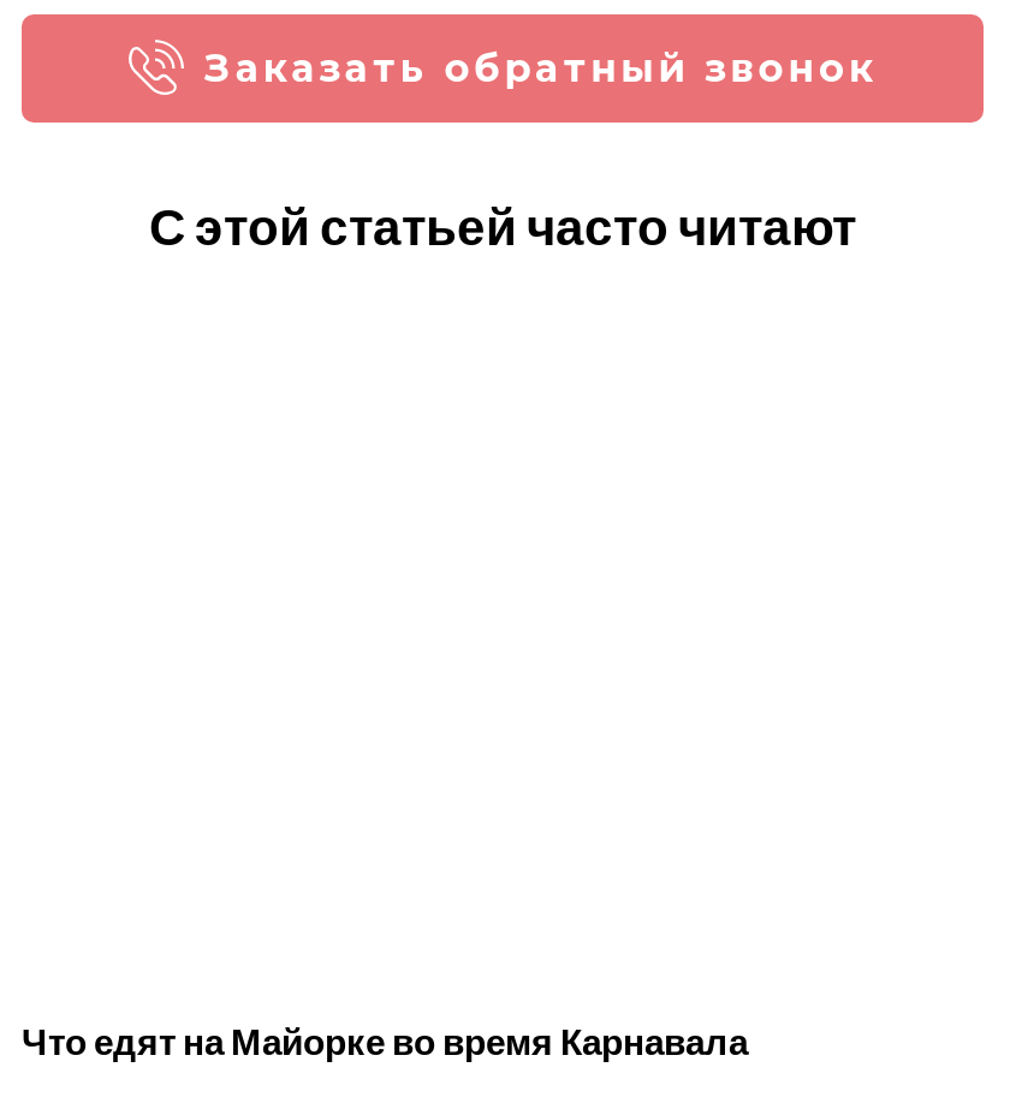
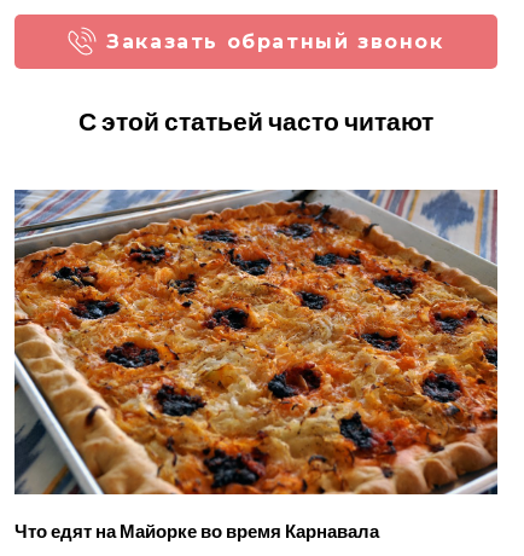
none -> [13,189,499,496] [image]

